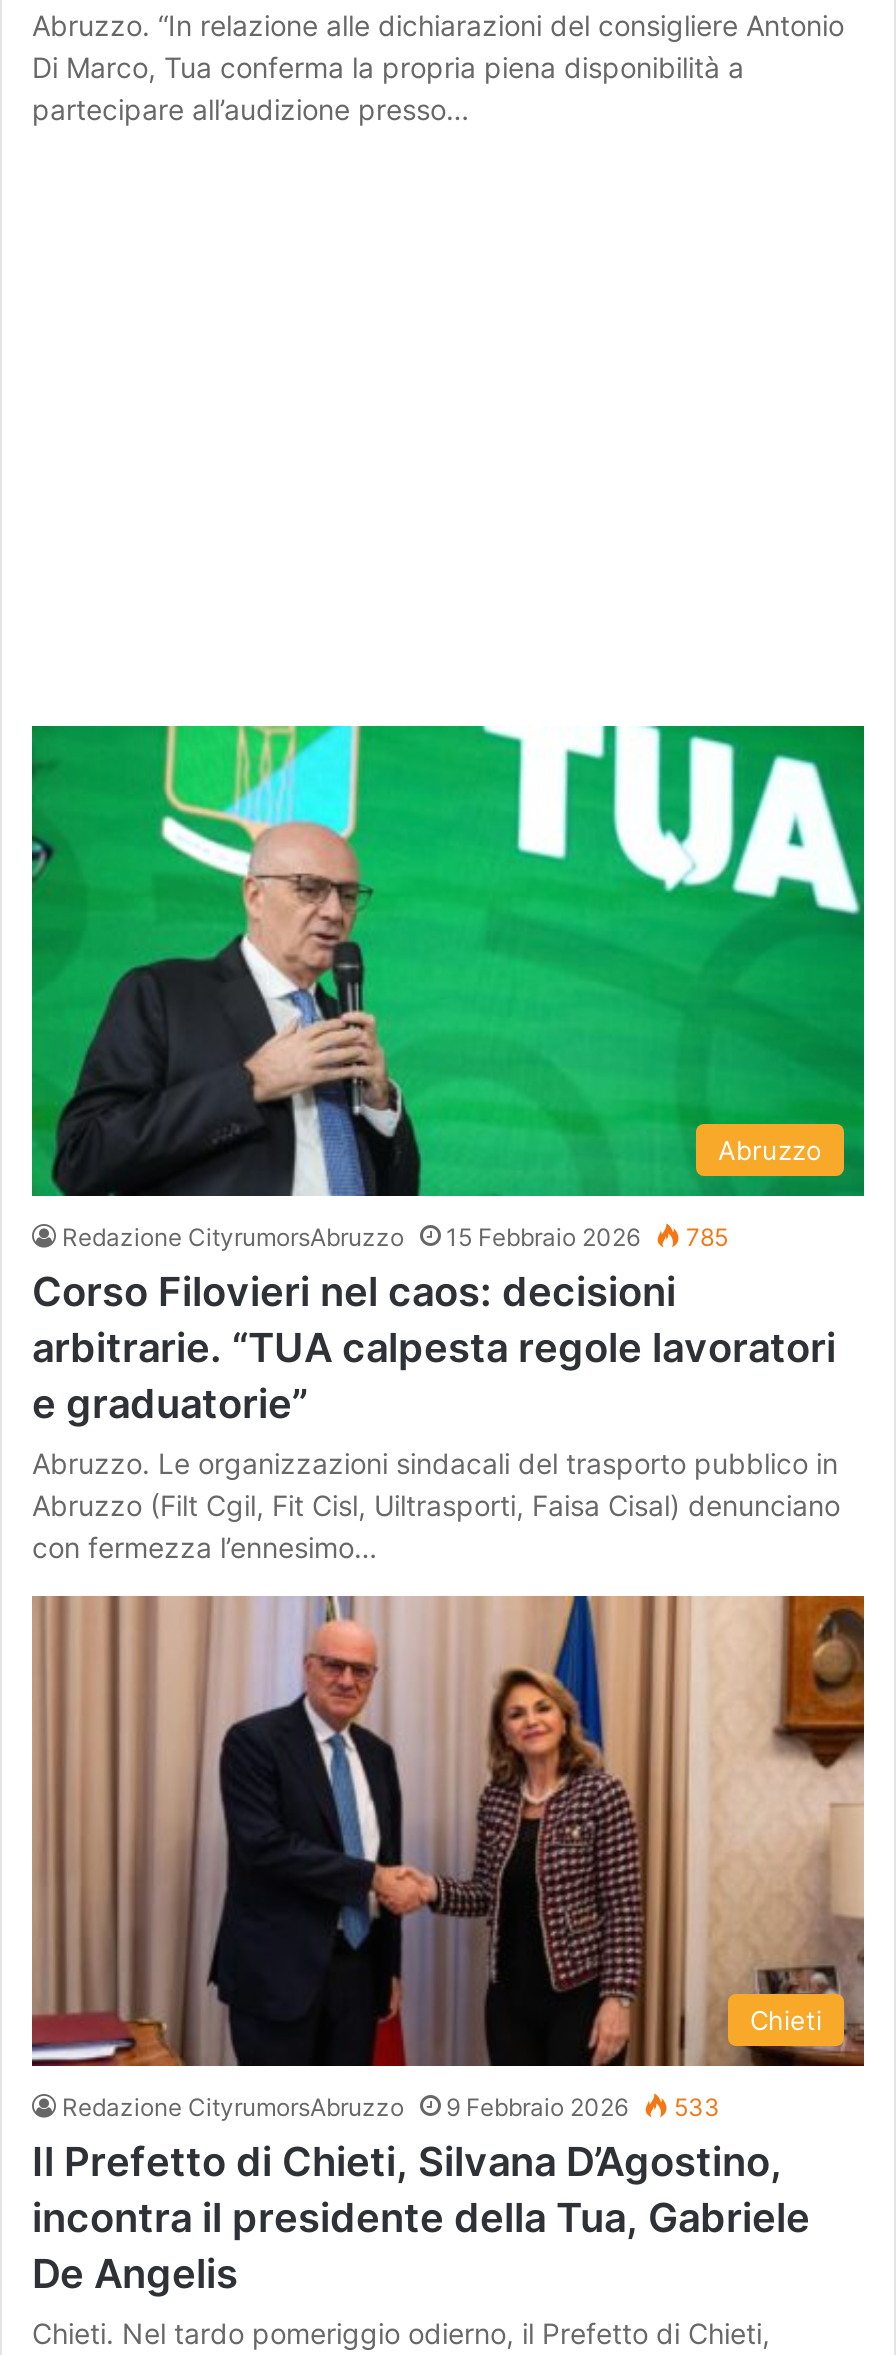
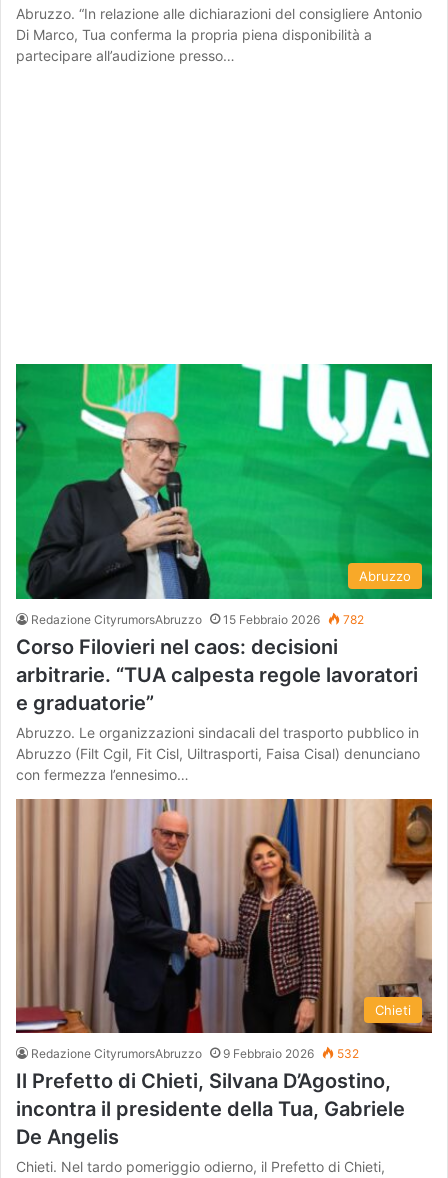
[62,1223,728,1253] Redazione CityrumorsAbruzzo 15 Febbraio 2026 785 -> [31,612,364,627] Redazione CityrumorsAbruzzo 15 Febbraio 2026 782
[62,2092,720,2122] Redazione CityrumorsAbruzzo 9 Febbraio 2026 533 -> [31,1046,359,1061] Redazione CityrumorsAbruzzo 9 Febbraio 2026 532

